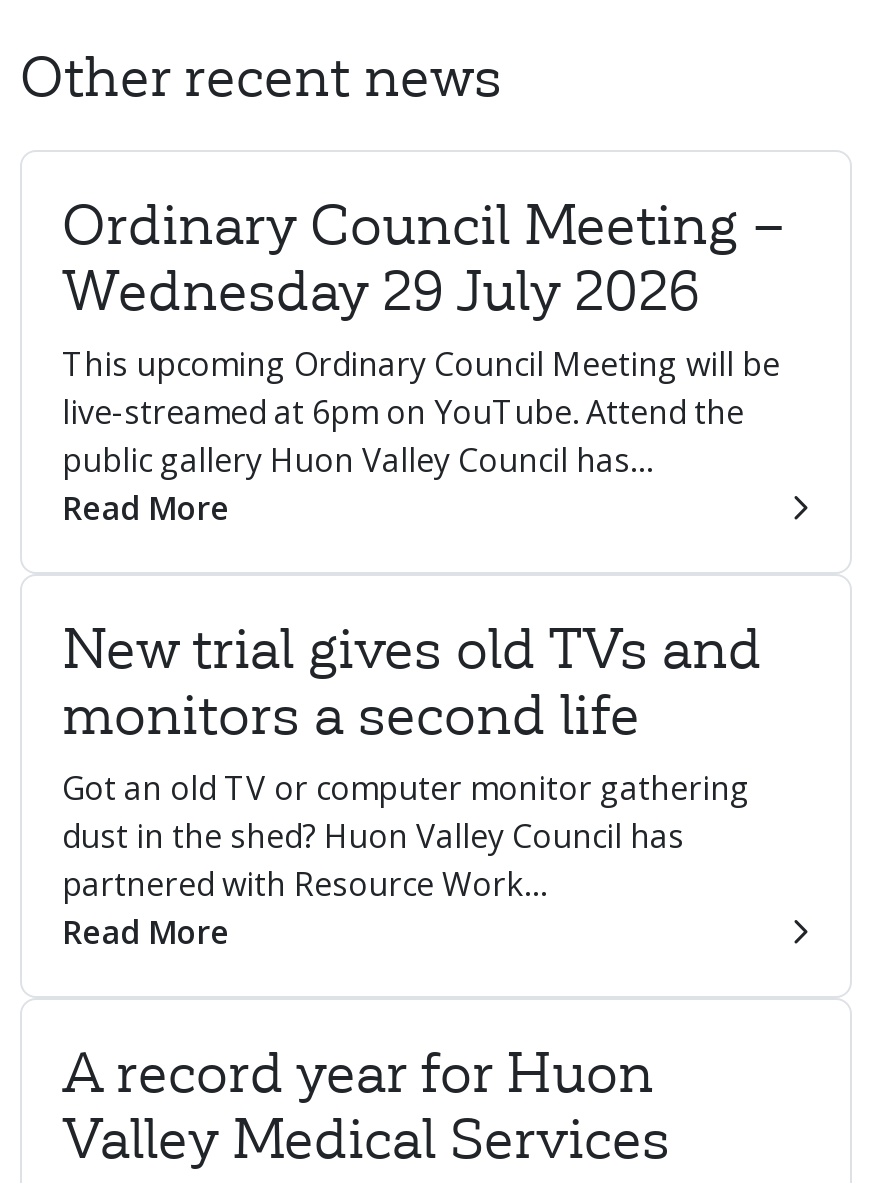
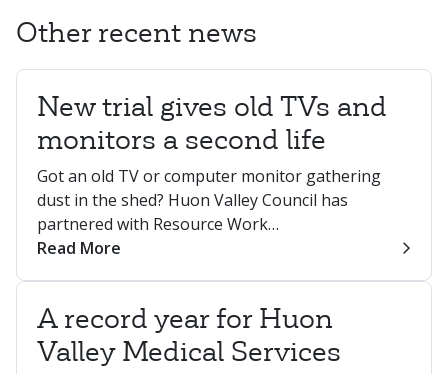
[62,191,786,531] Ordinary Council Meeting – | Wednesday 29 July 2026 | This upcoming Ordinary Council Meeting will be | live-streamed at 6pm on YouTube. Attend the | public gallery Huon Valley Council has… | Read More -> none

